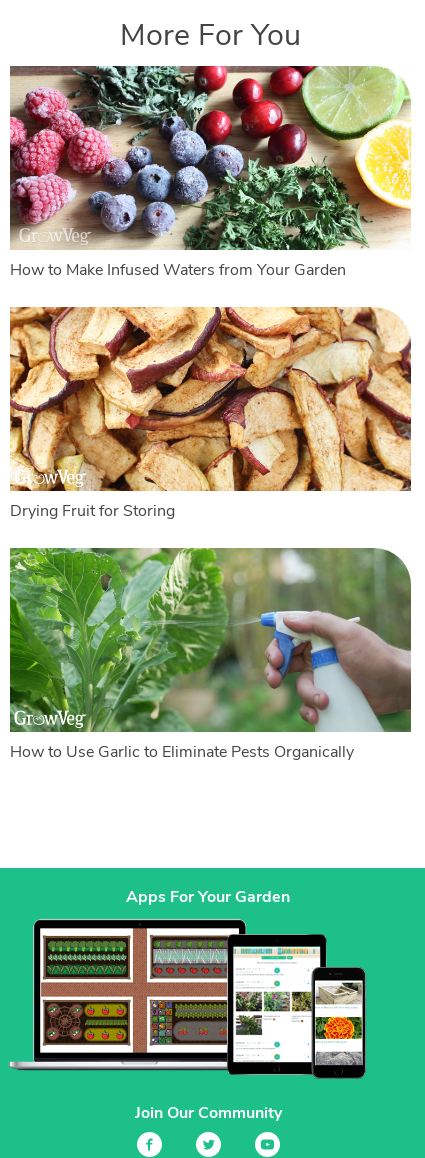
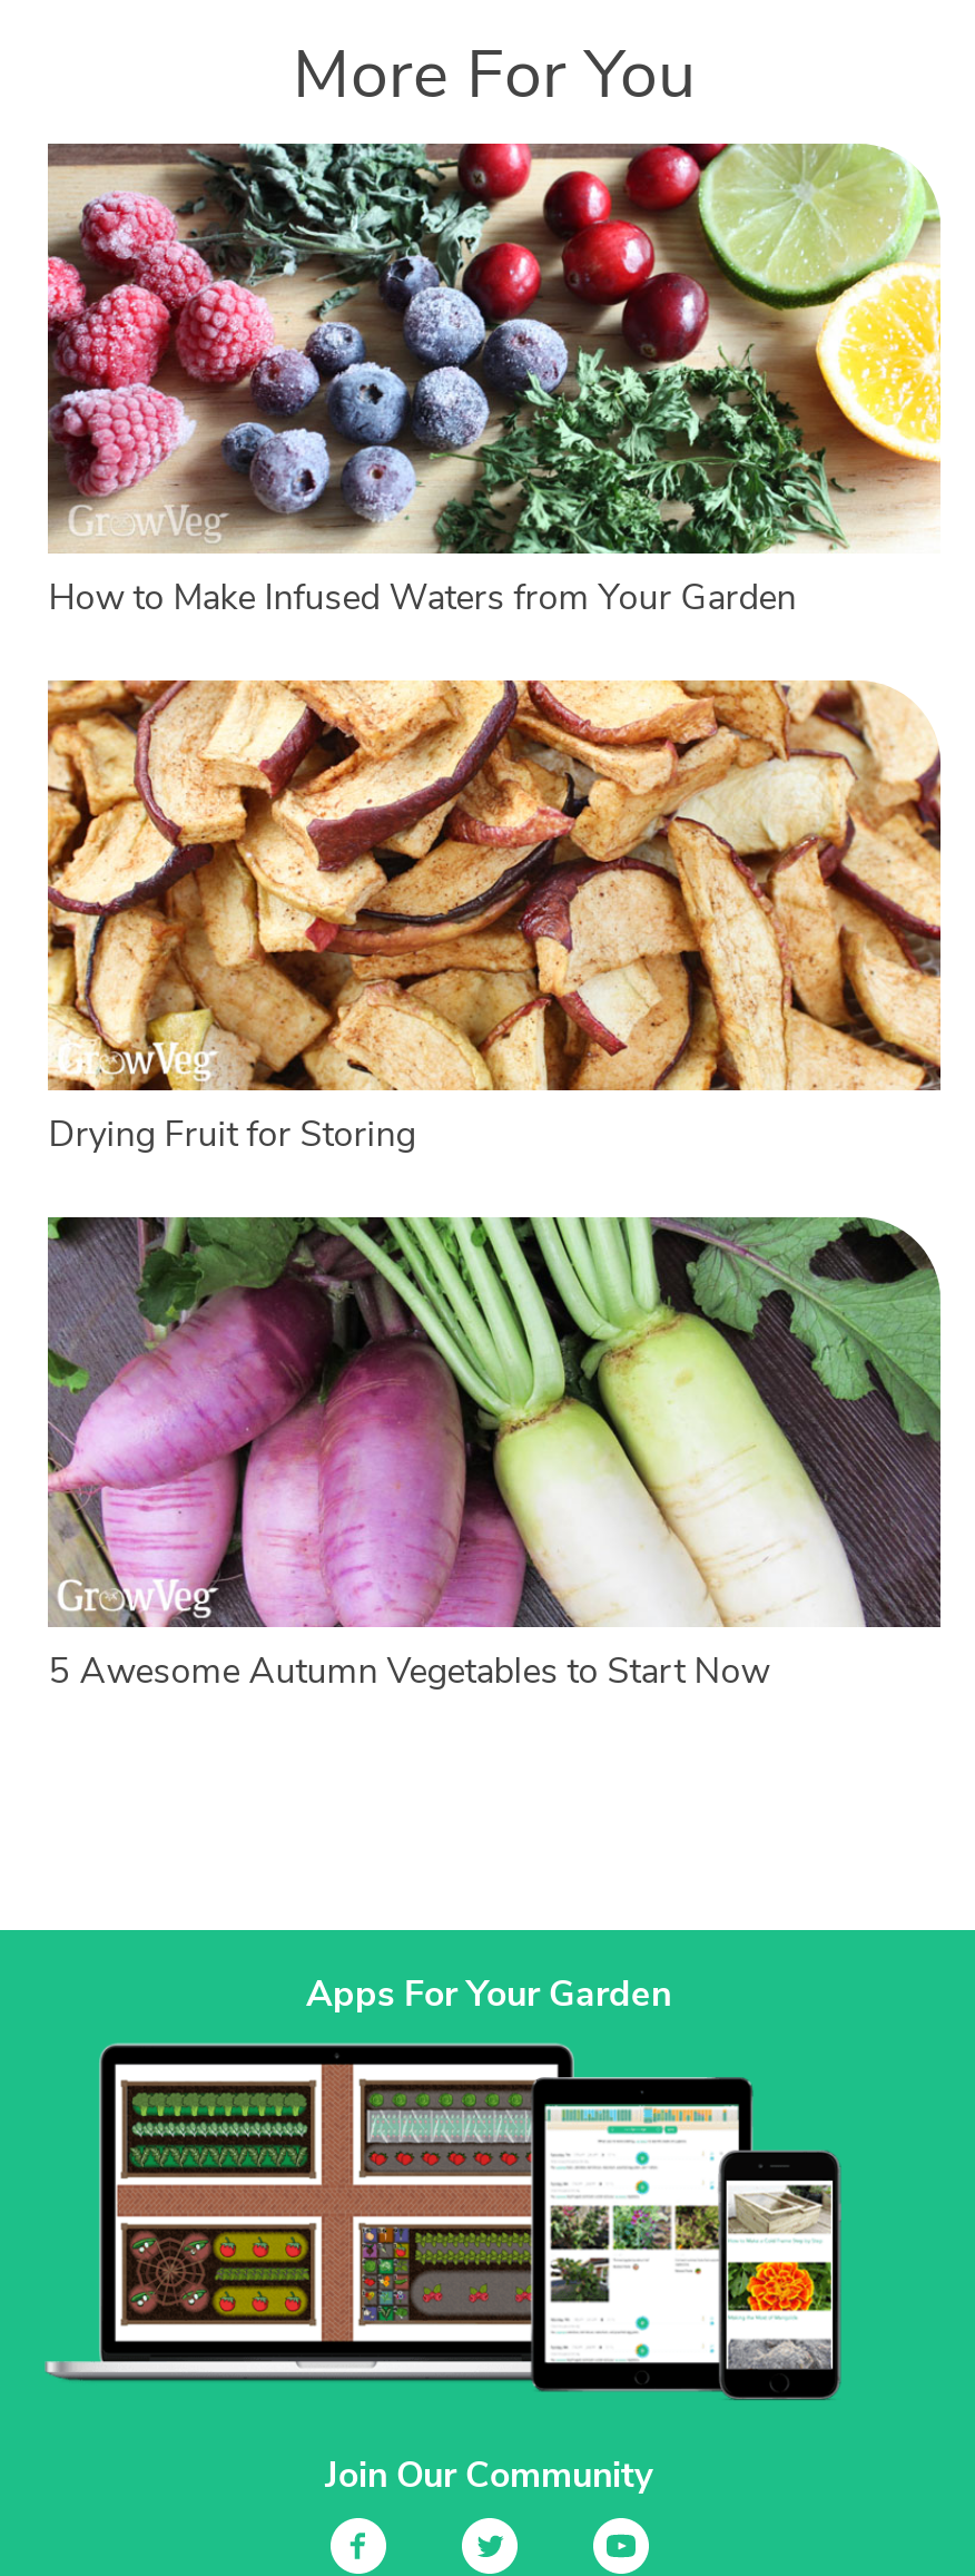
[9,547,411,763] [image] | How to Use Garlic to Eliminate Pests Organically -> [46,1215,940,1696] [image] | 5 Awesome Autumn Vegetables to Start Now

